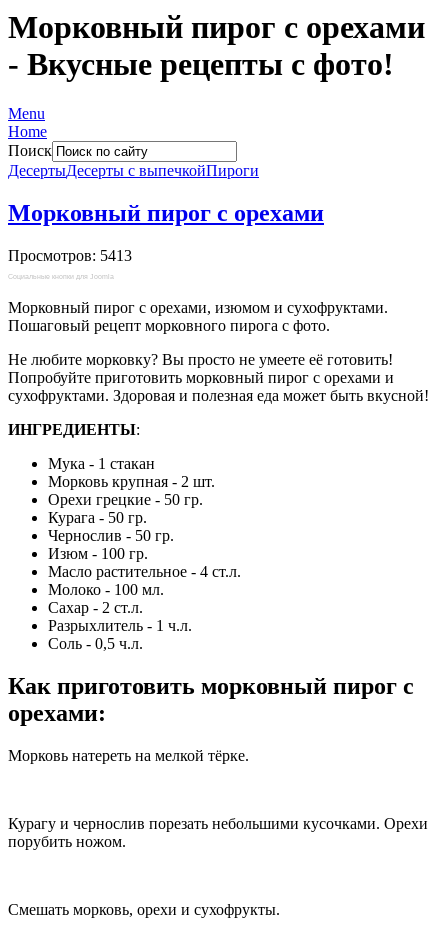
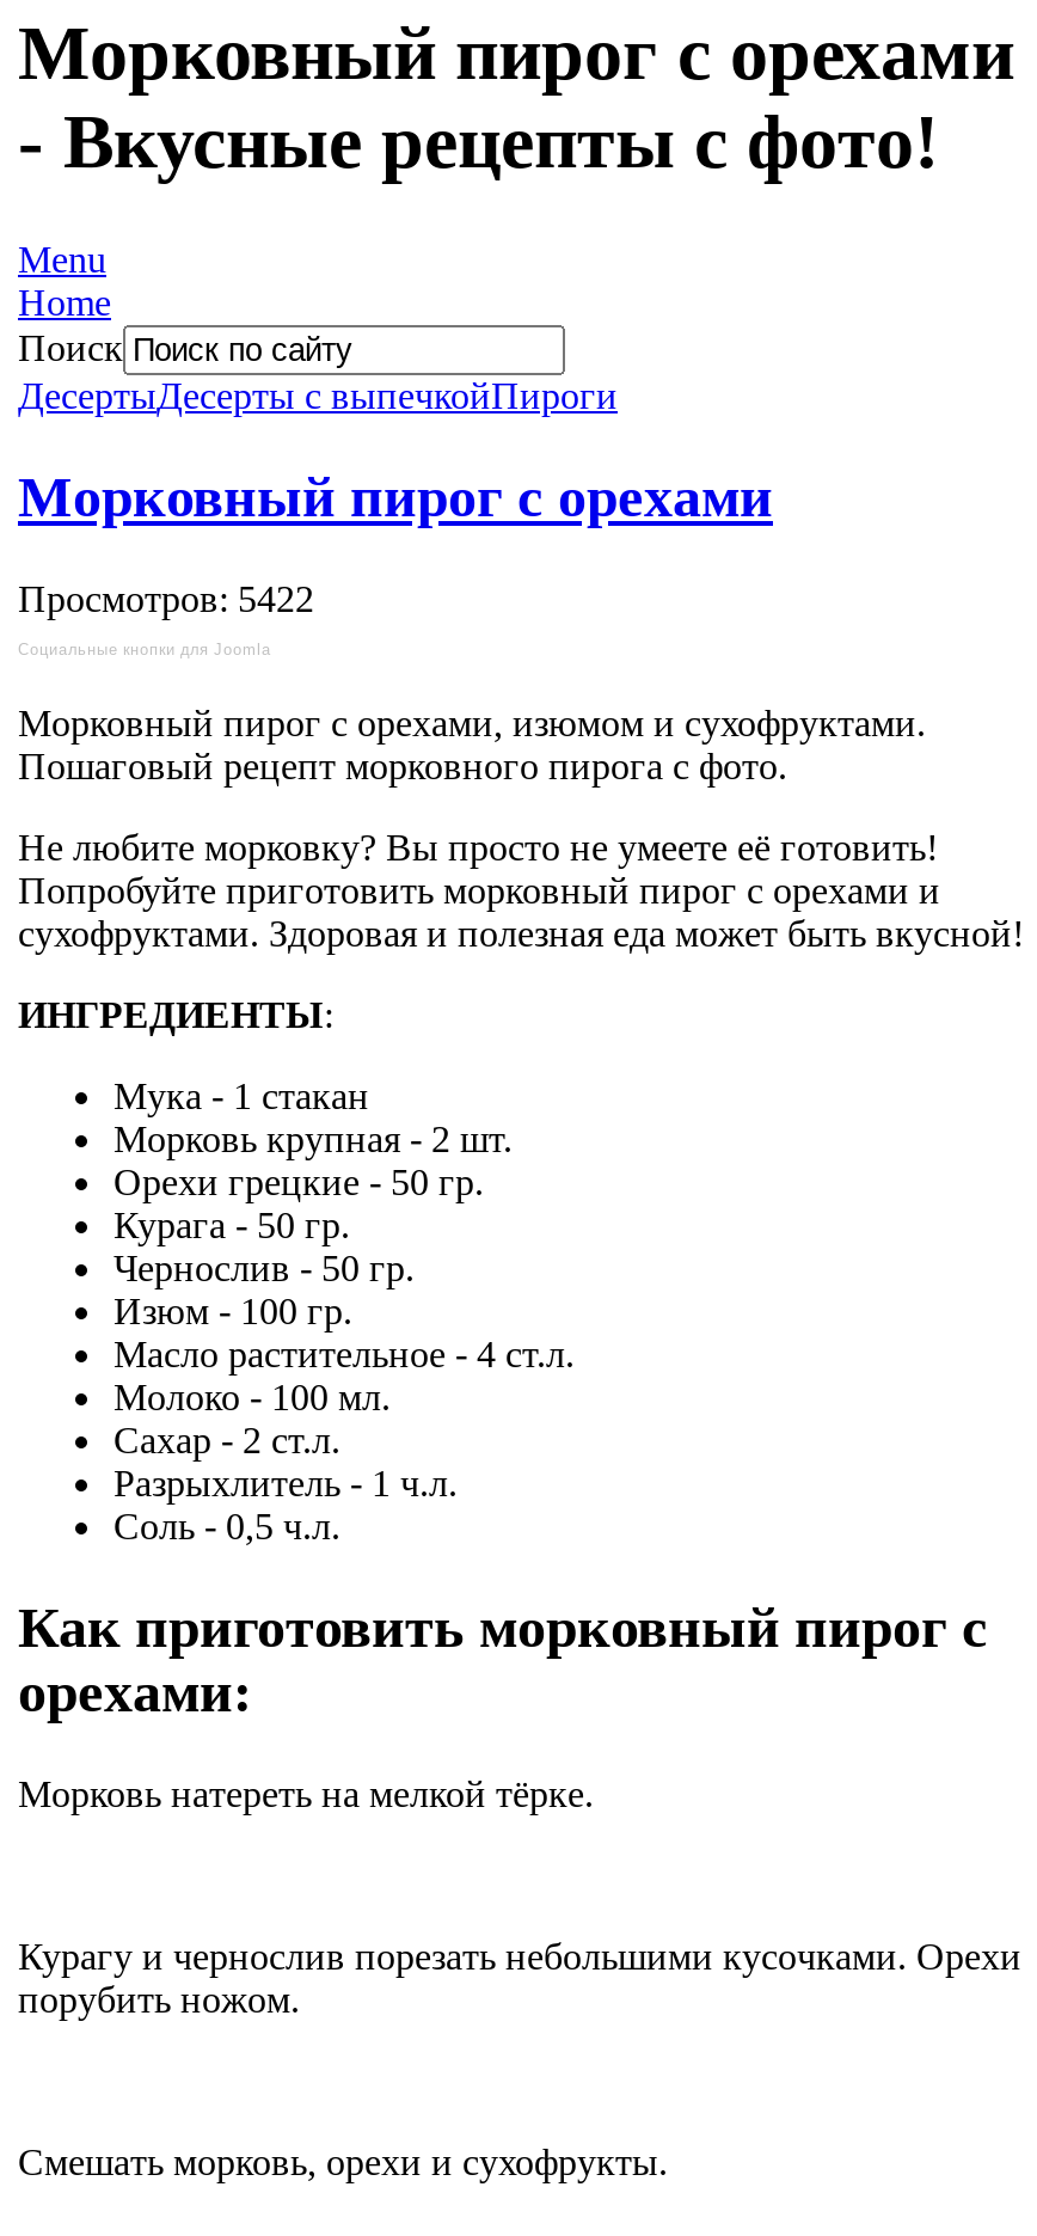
[8,247,132,264] Просмотров: 5413 -> [18,578,314,618] Просмотров: 5422

